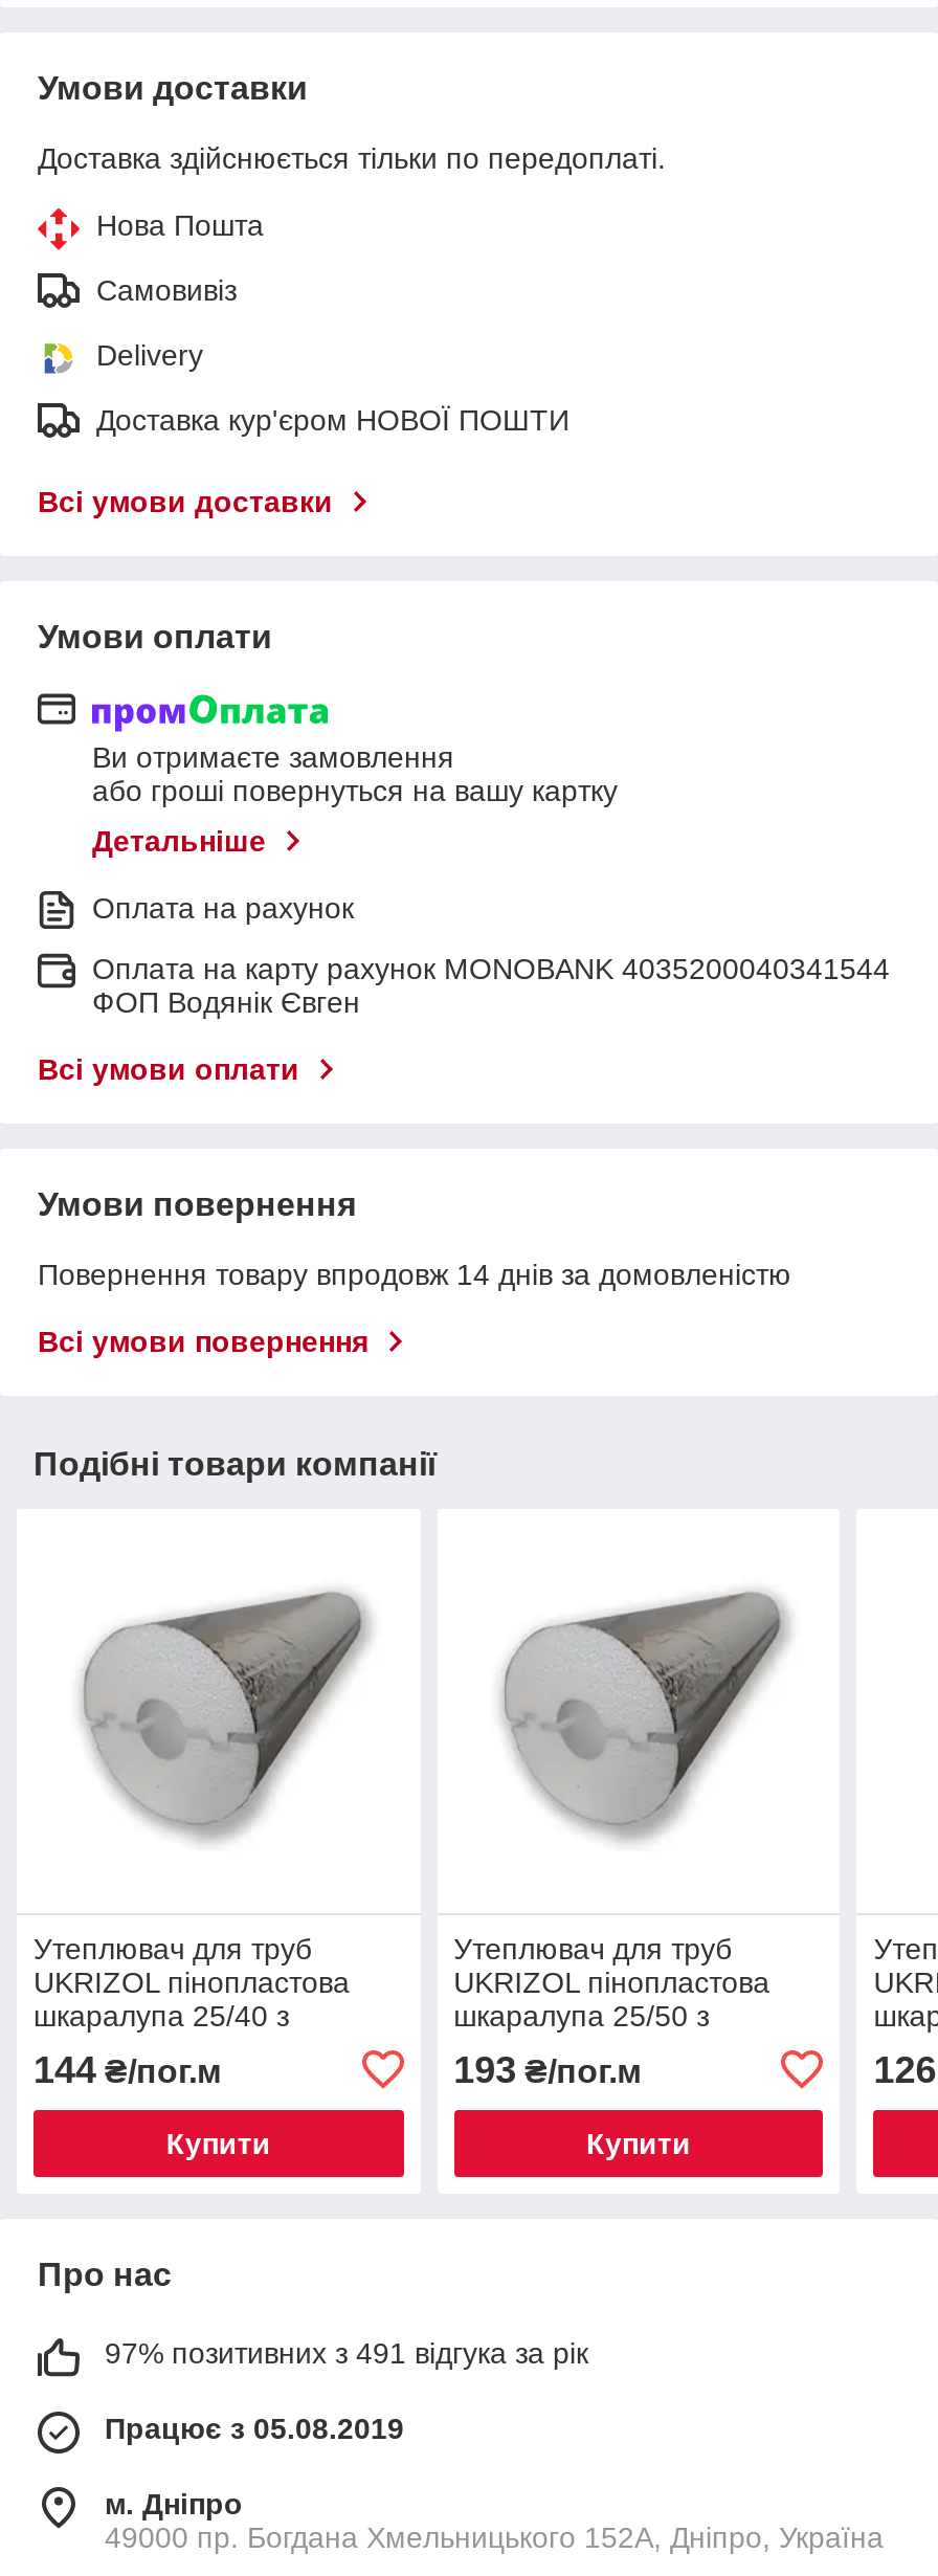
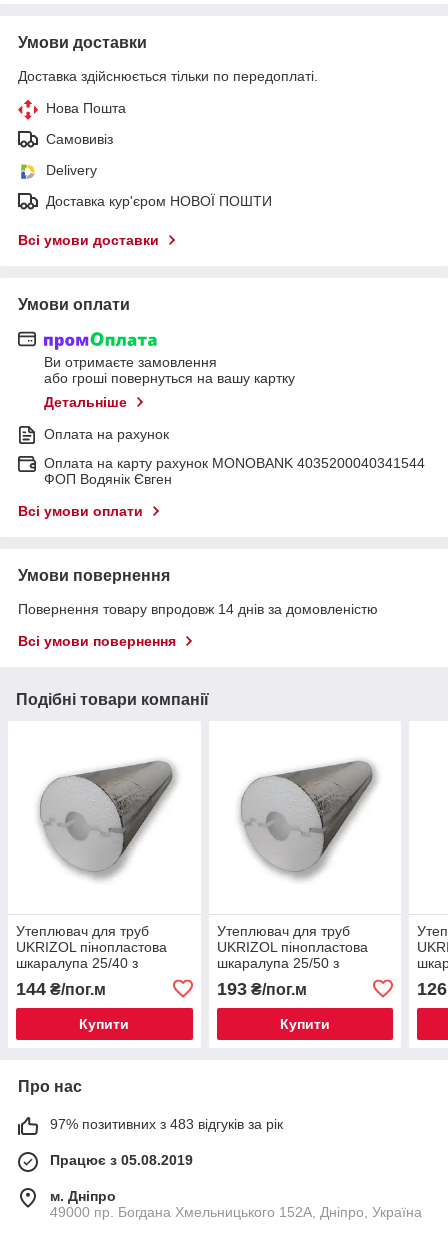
[105,2336,588,2369] 97% позитивних з 491 відгука за рік -> [50,1116,283,1132] 97% позитивних з 483 відгуків за рік

